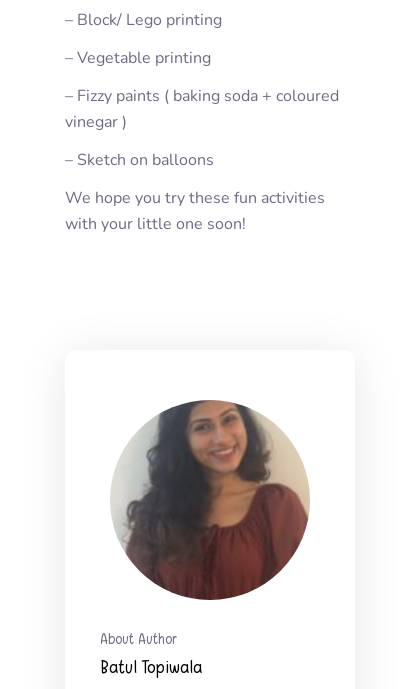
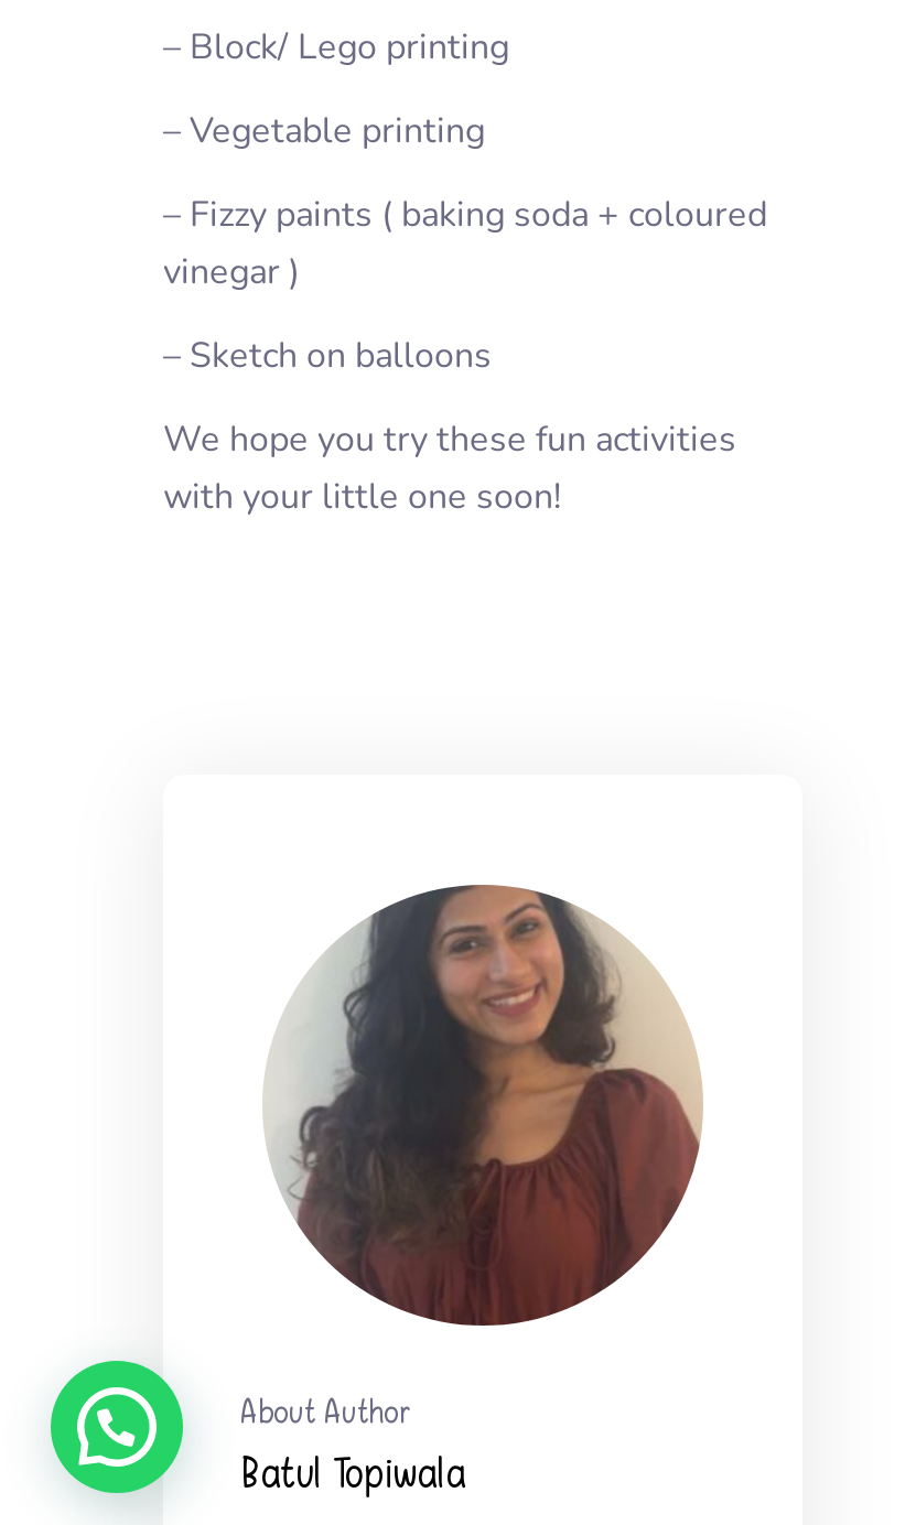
none -> [46,1359,187,1506] [image]

